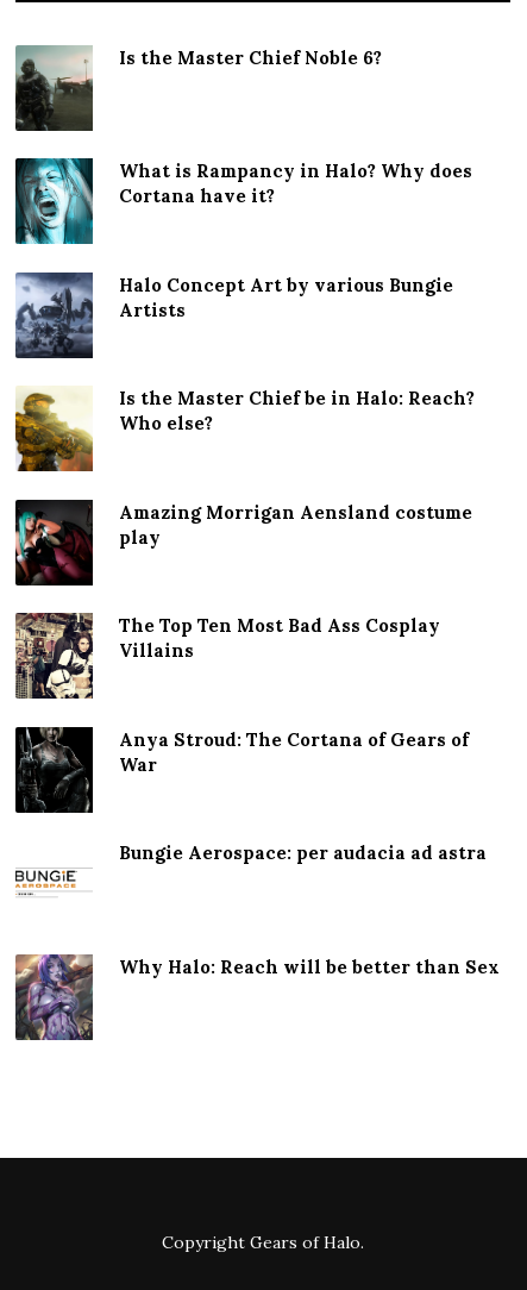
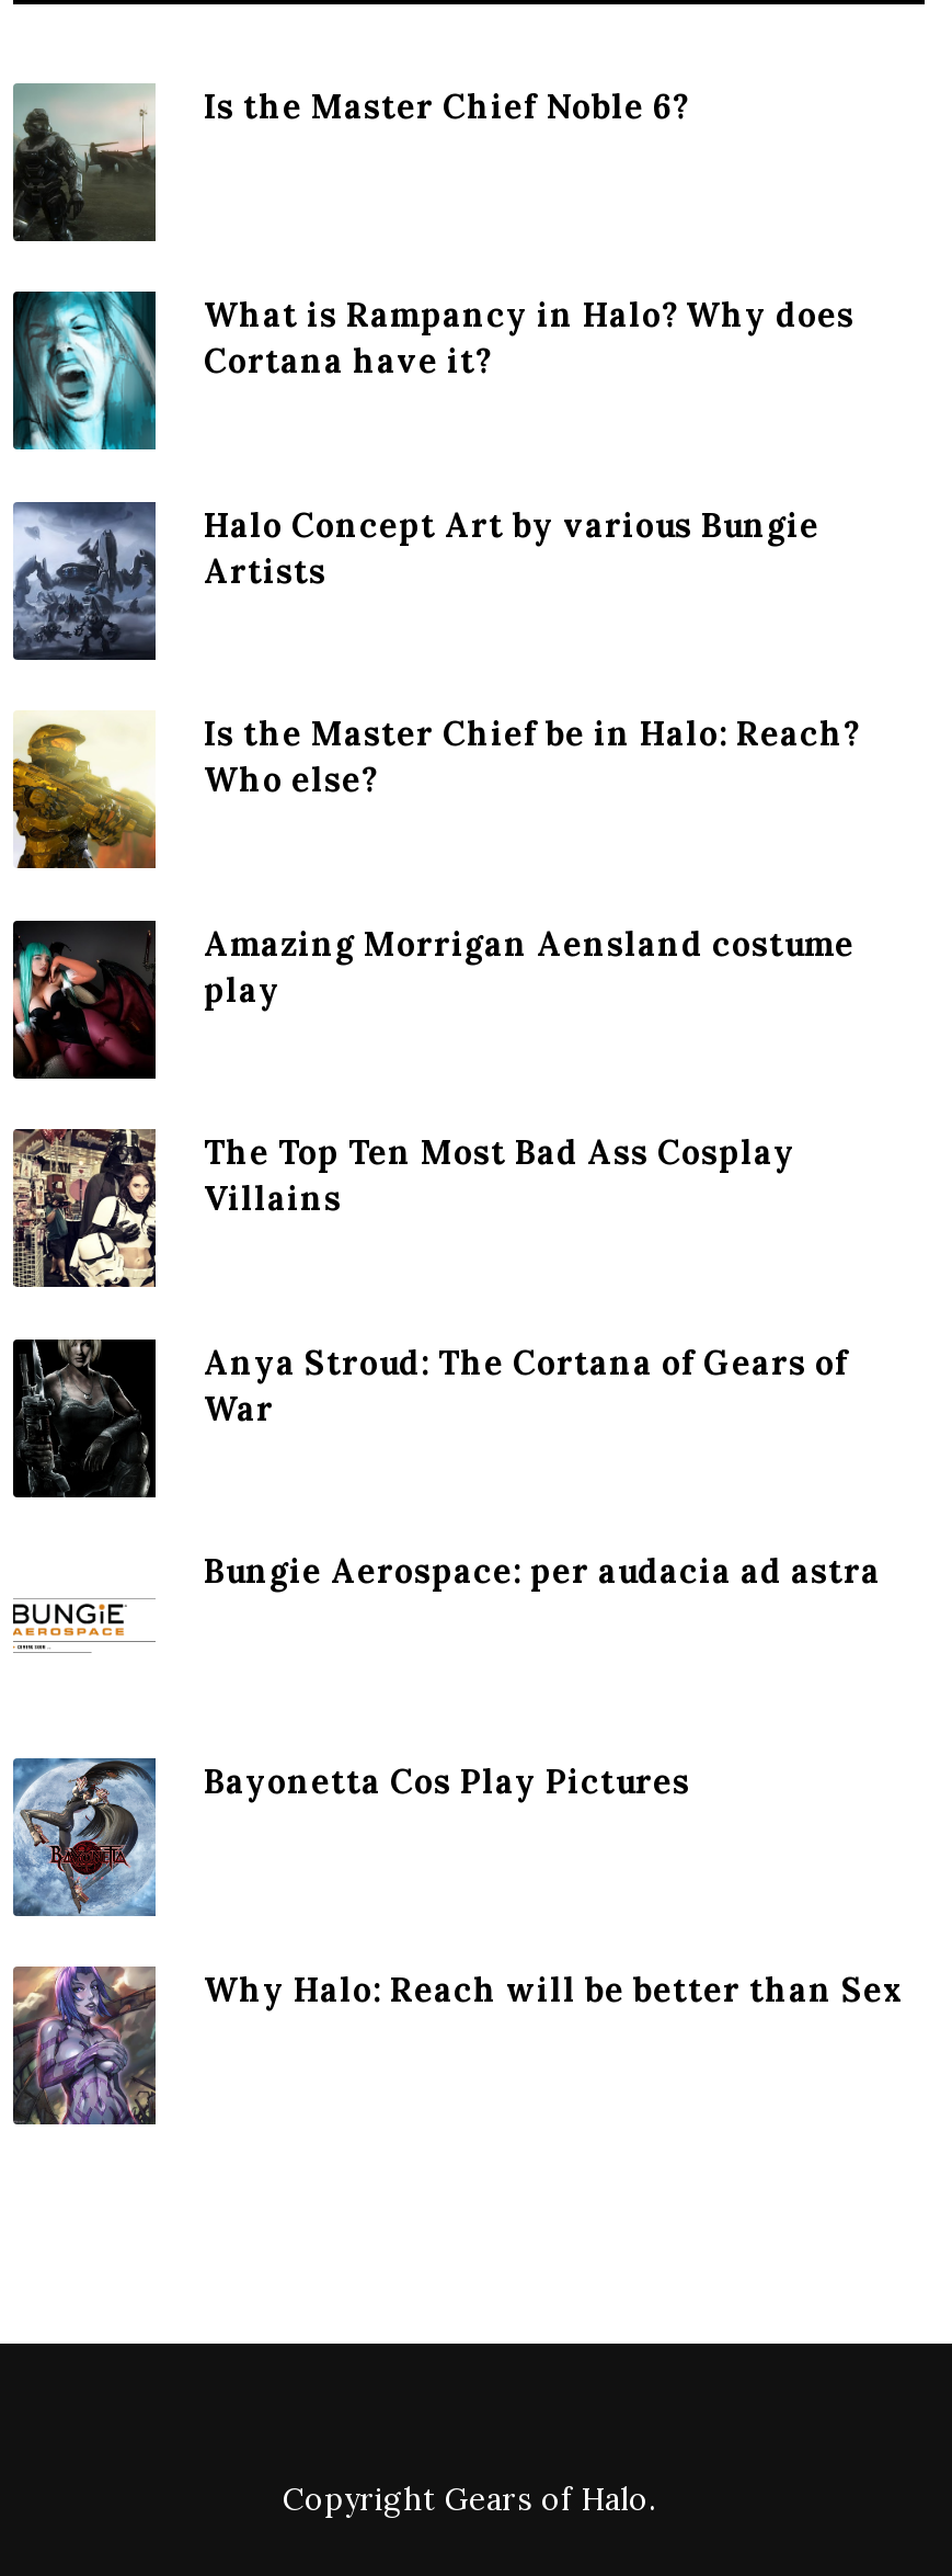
none -> [11,1756,690,1916] [image] | Bayonetta Cos Play Pictures

